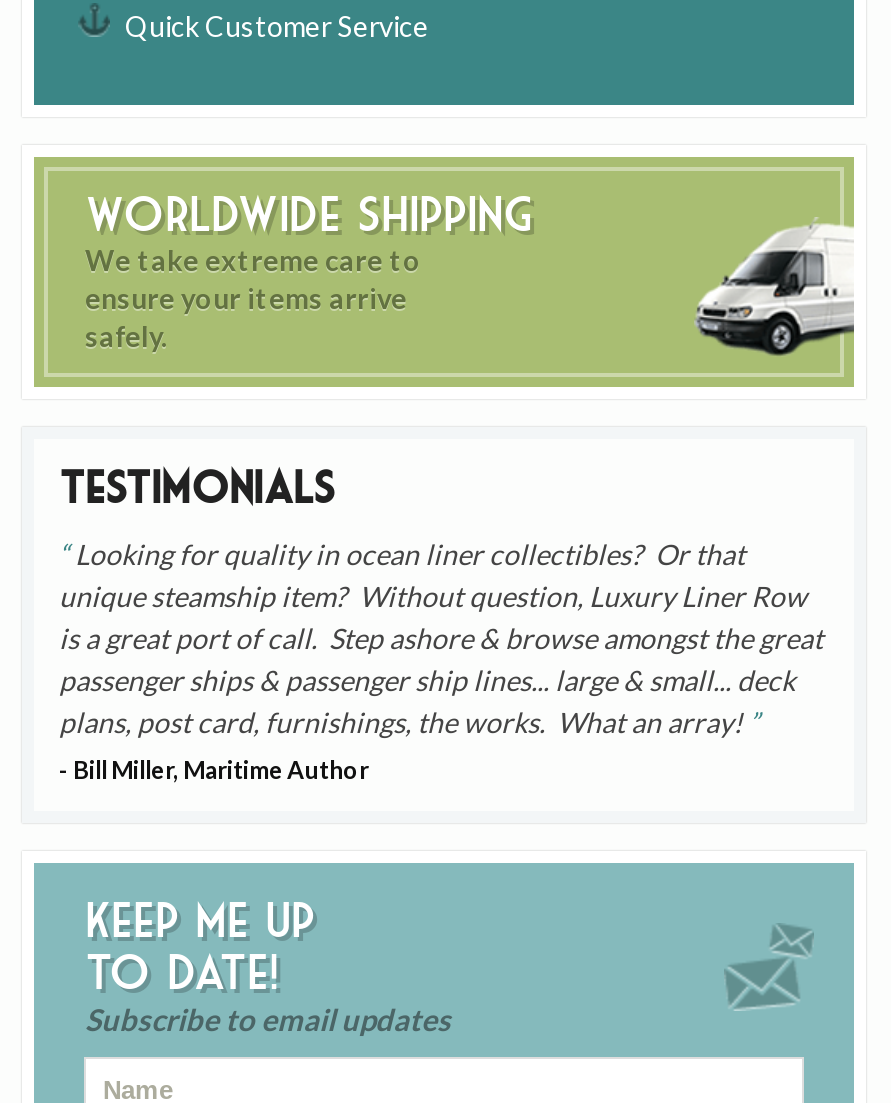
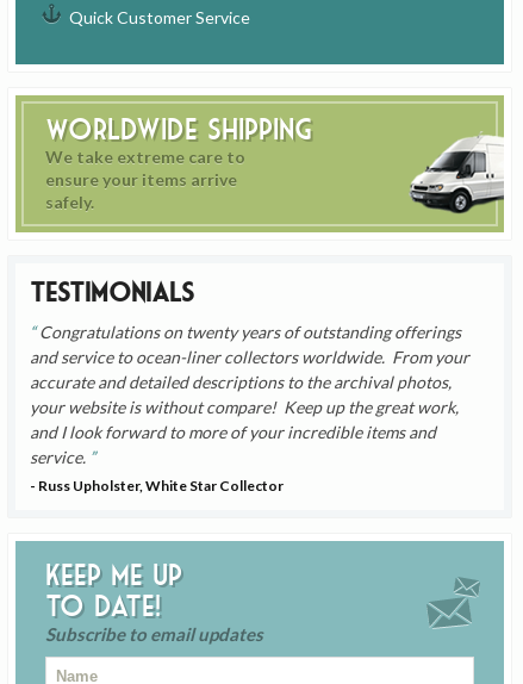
[59,537,823,784] Looking for quality in ocean liner collectibles? Or that | unique steamship item? Without question, Luxury Liner Row | is a great port of call. Step ashore & browse amongst the great | passenger ships & passenger ship lines... large & small... deck | plans, post card, furnishings, the works. What an array! | - Bill Miller, Maritime Author -> [30,322,470,494] Congratulations on twenty years of outstanding offerings | and service to ocean-liner collectors worldwide. From your | accurate and detailed descriptions to the archival photos, | your website is without compare! Keep up the great work, | and I look forward to more of your incredible items and | service. | - Russ Upholster, White Star Collector

